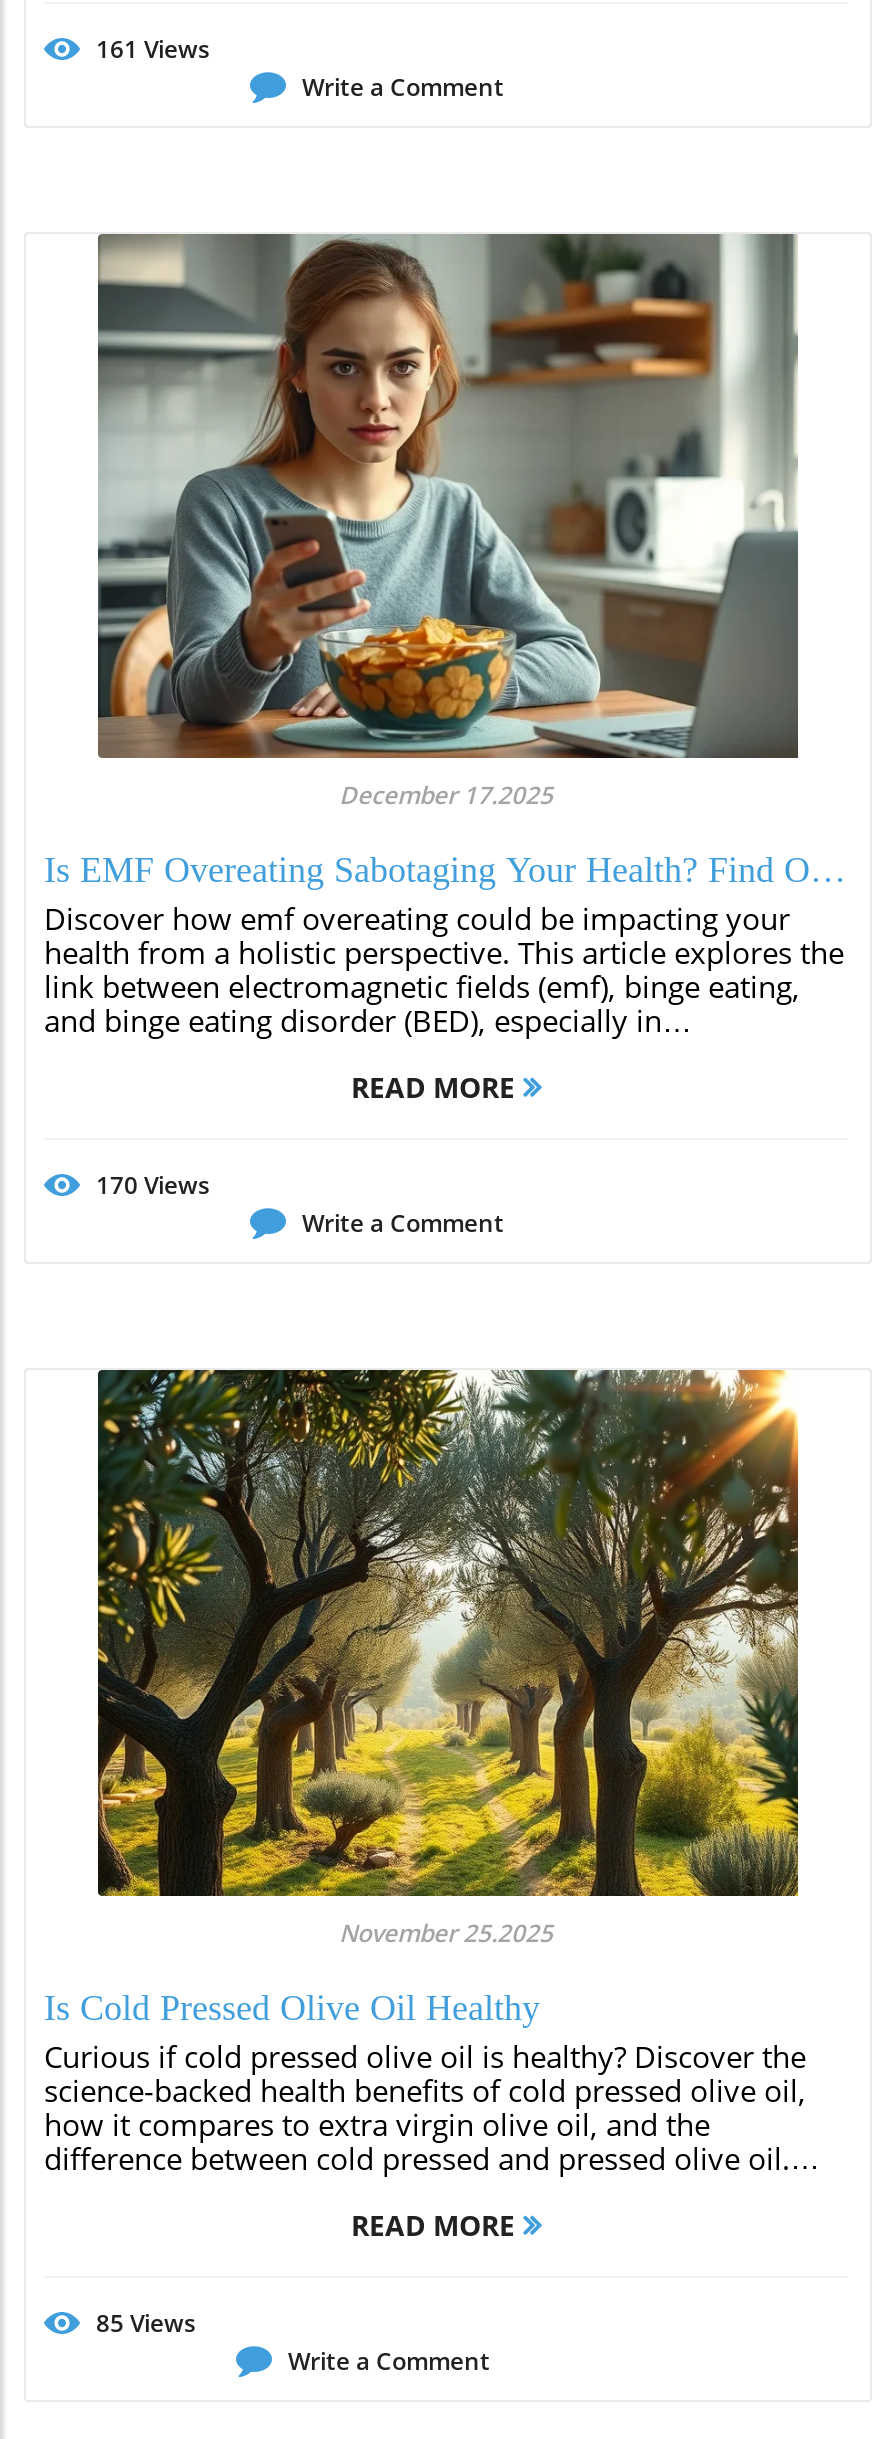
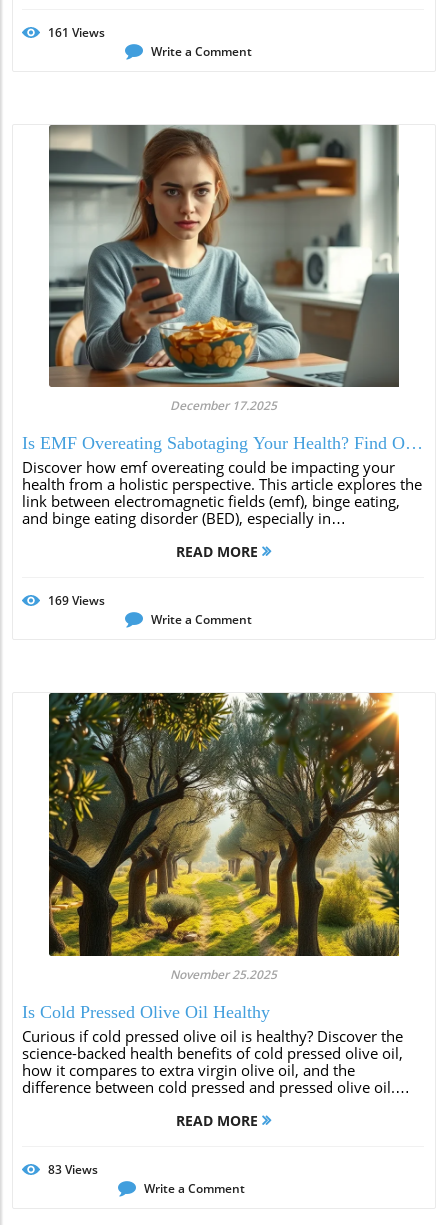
[96,1168,210,1202] 170 Views -> [48,592,105,609] 169 Views
[96,2305,196,2339] 85 Views -> [48,1160,98,1177] 83 Views

